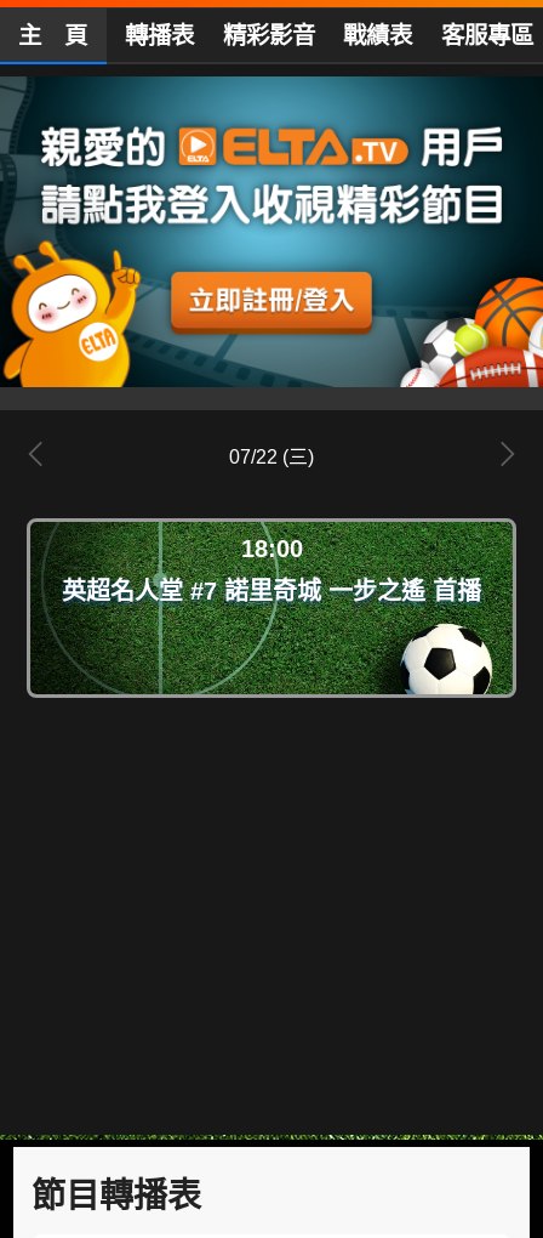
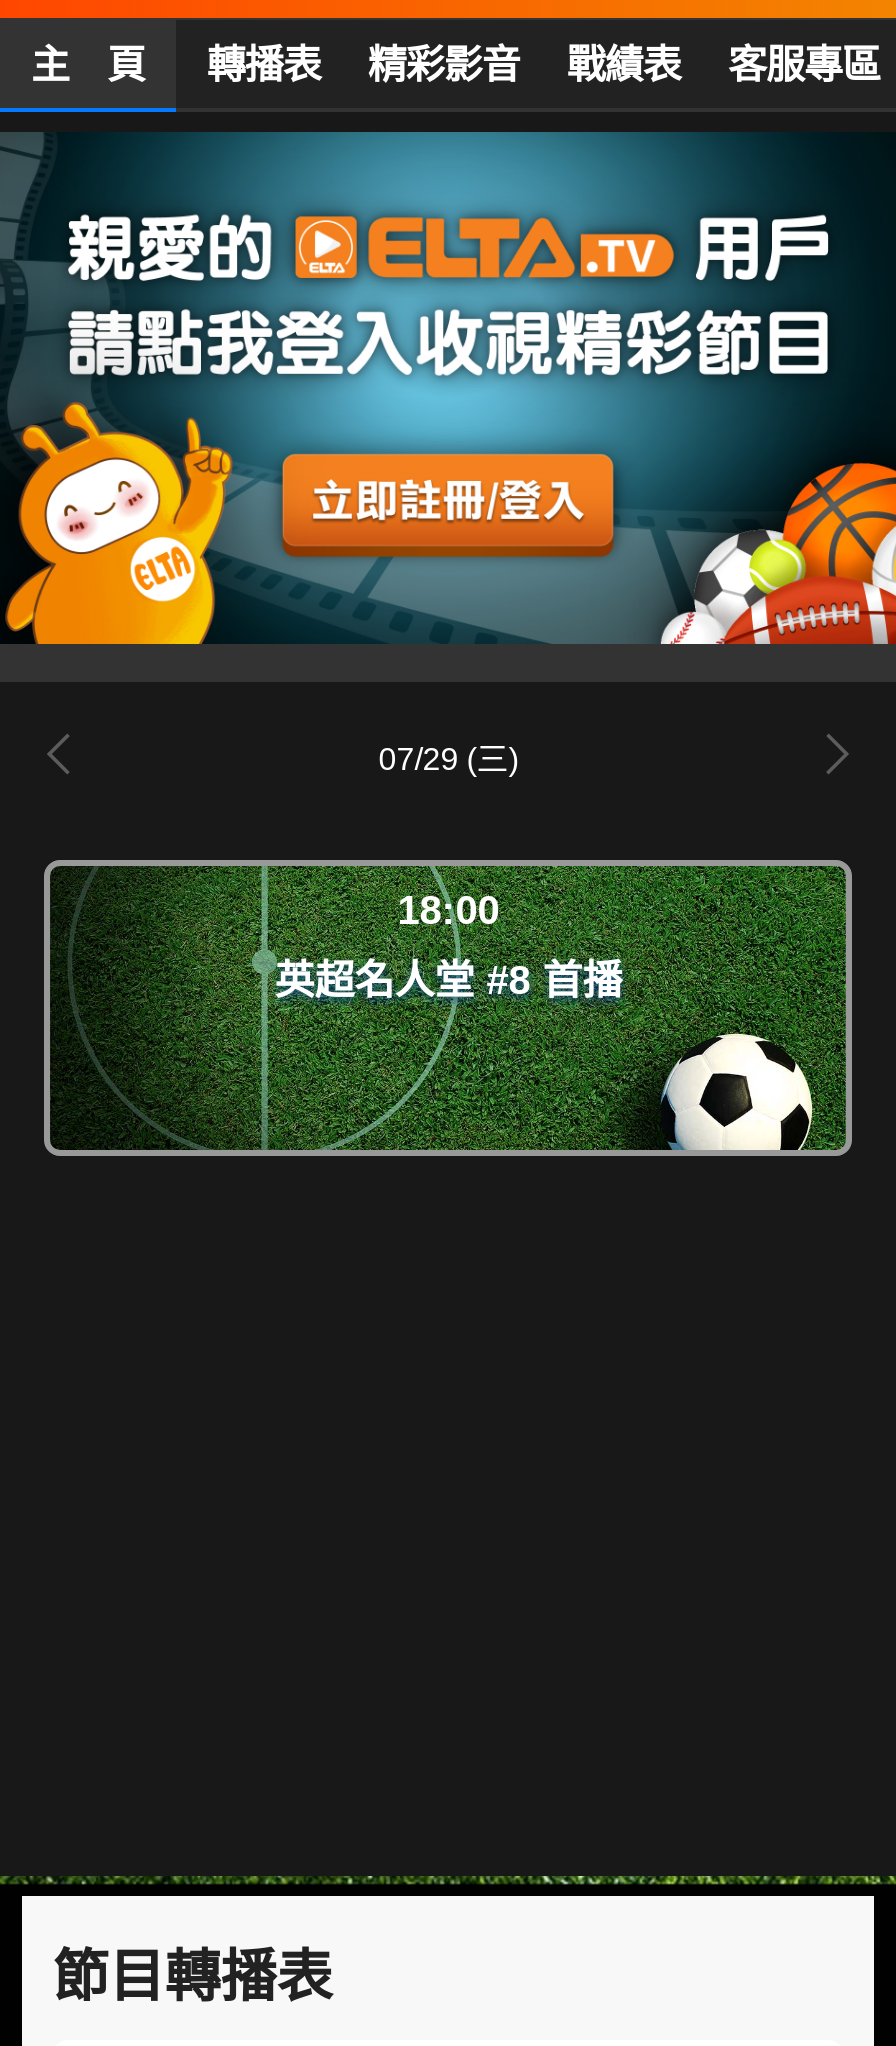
[229,447,314,468] 07/22 (三) -> [378,743,518,777] 07/29 (三)
[62,578,481,605] 英超名人堂 #7 諾里奇城 一步之遙 首播 -> [274,959,622,1003] 英超名人堂 #8 首播

